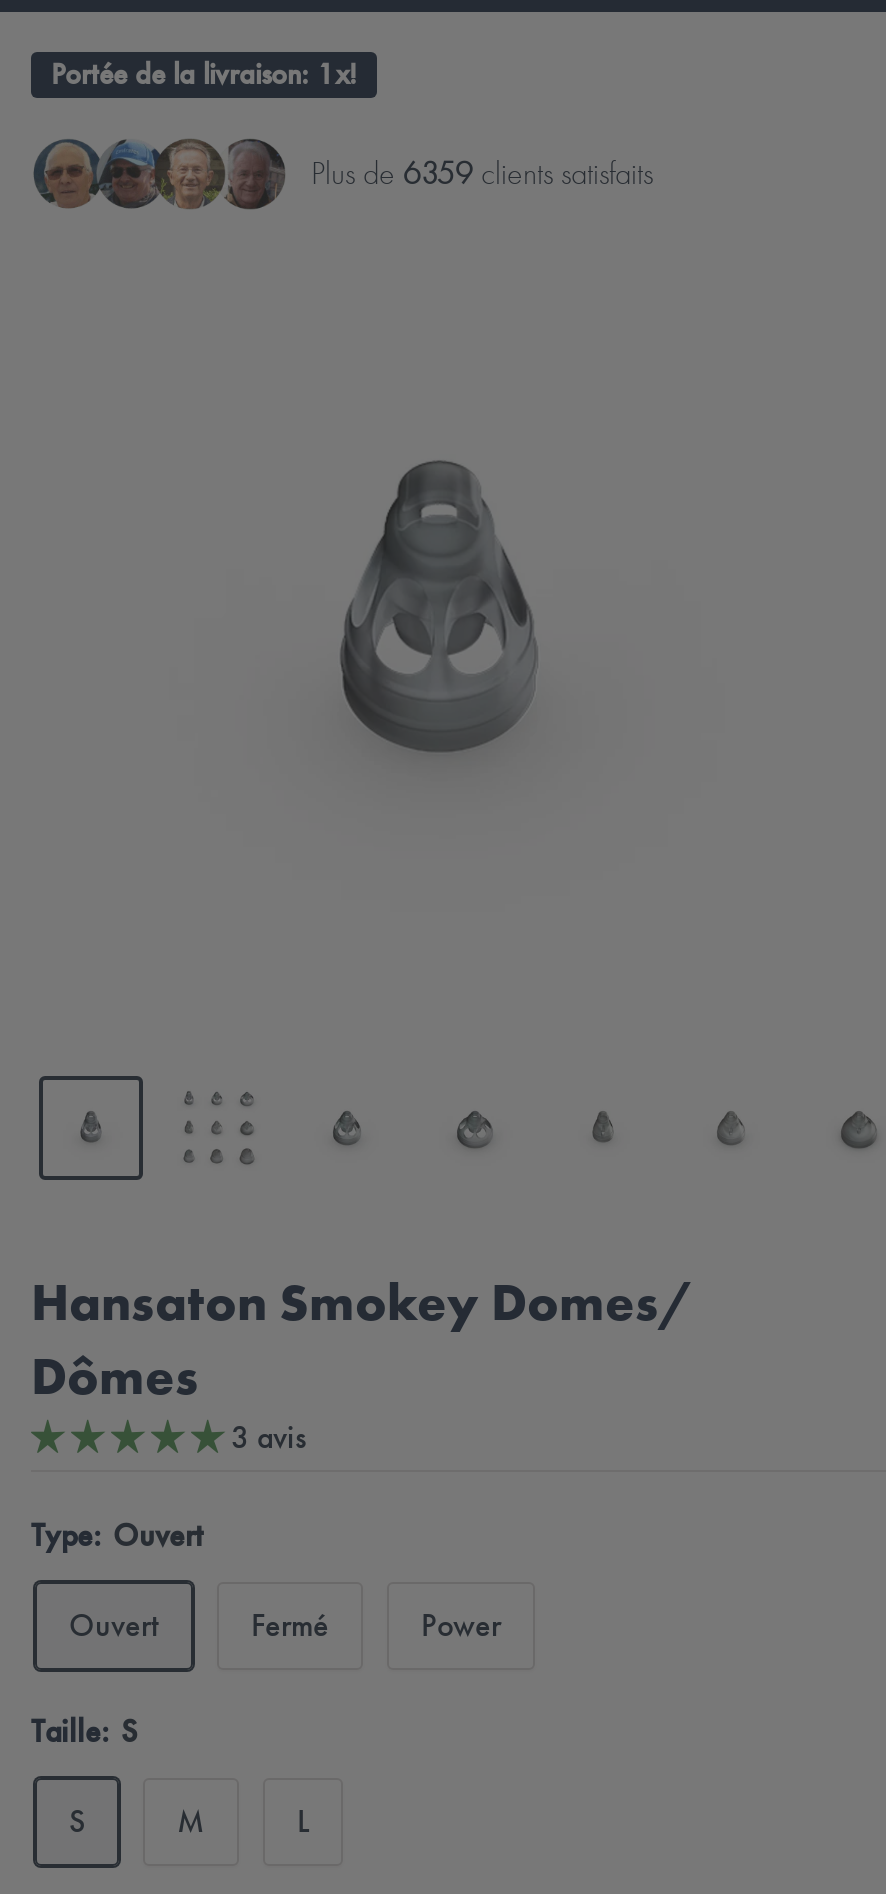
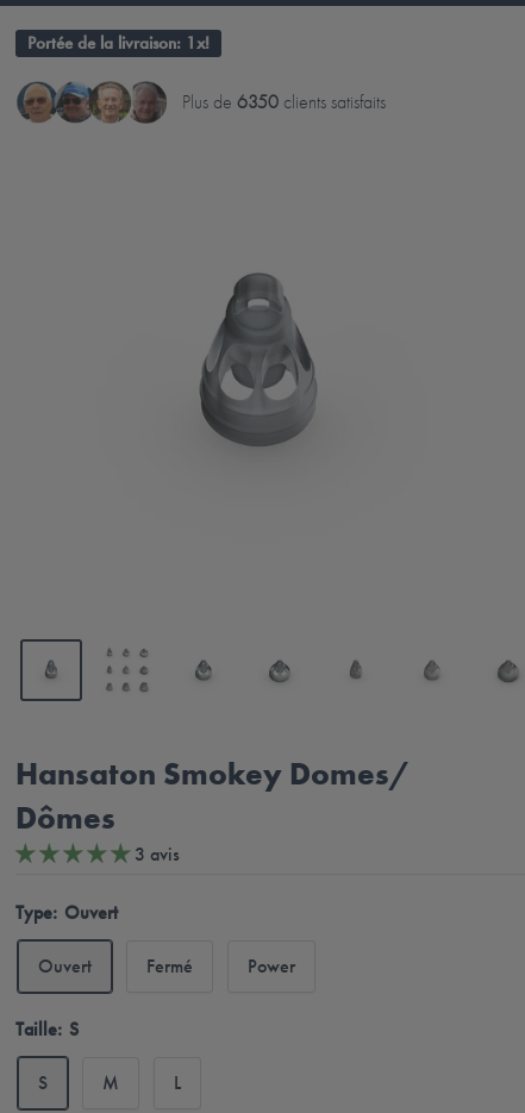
[311,155,653,191] Plus de 6359 clients satisfaits -> [182,91,386,112] Plus de 6350 clients satisfaits

